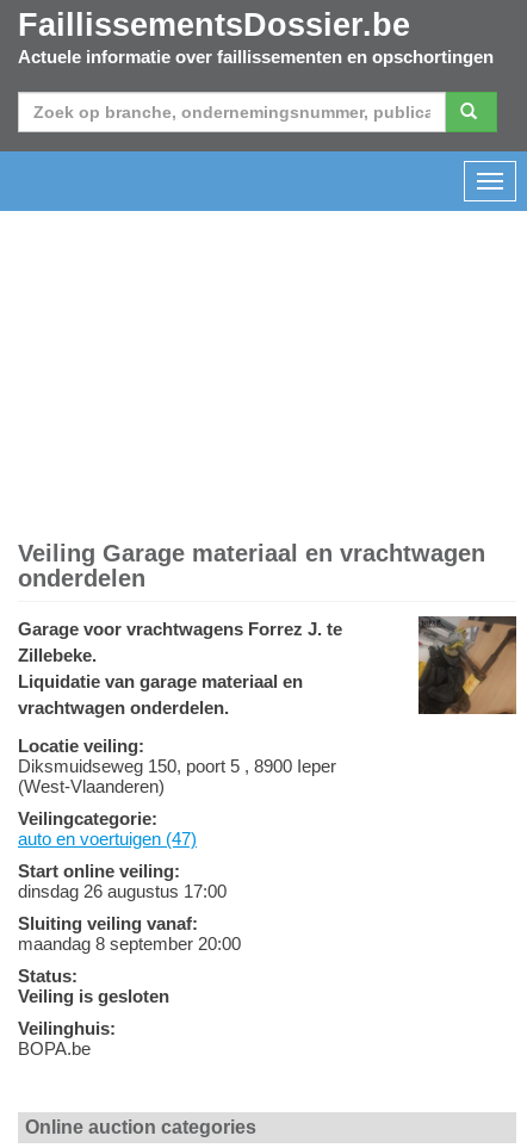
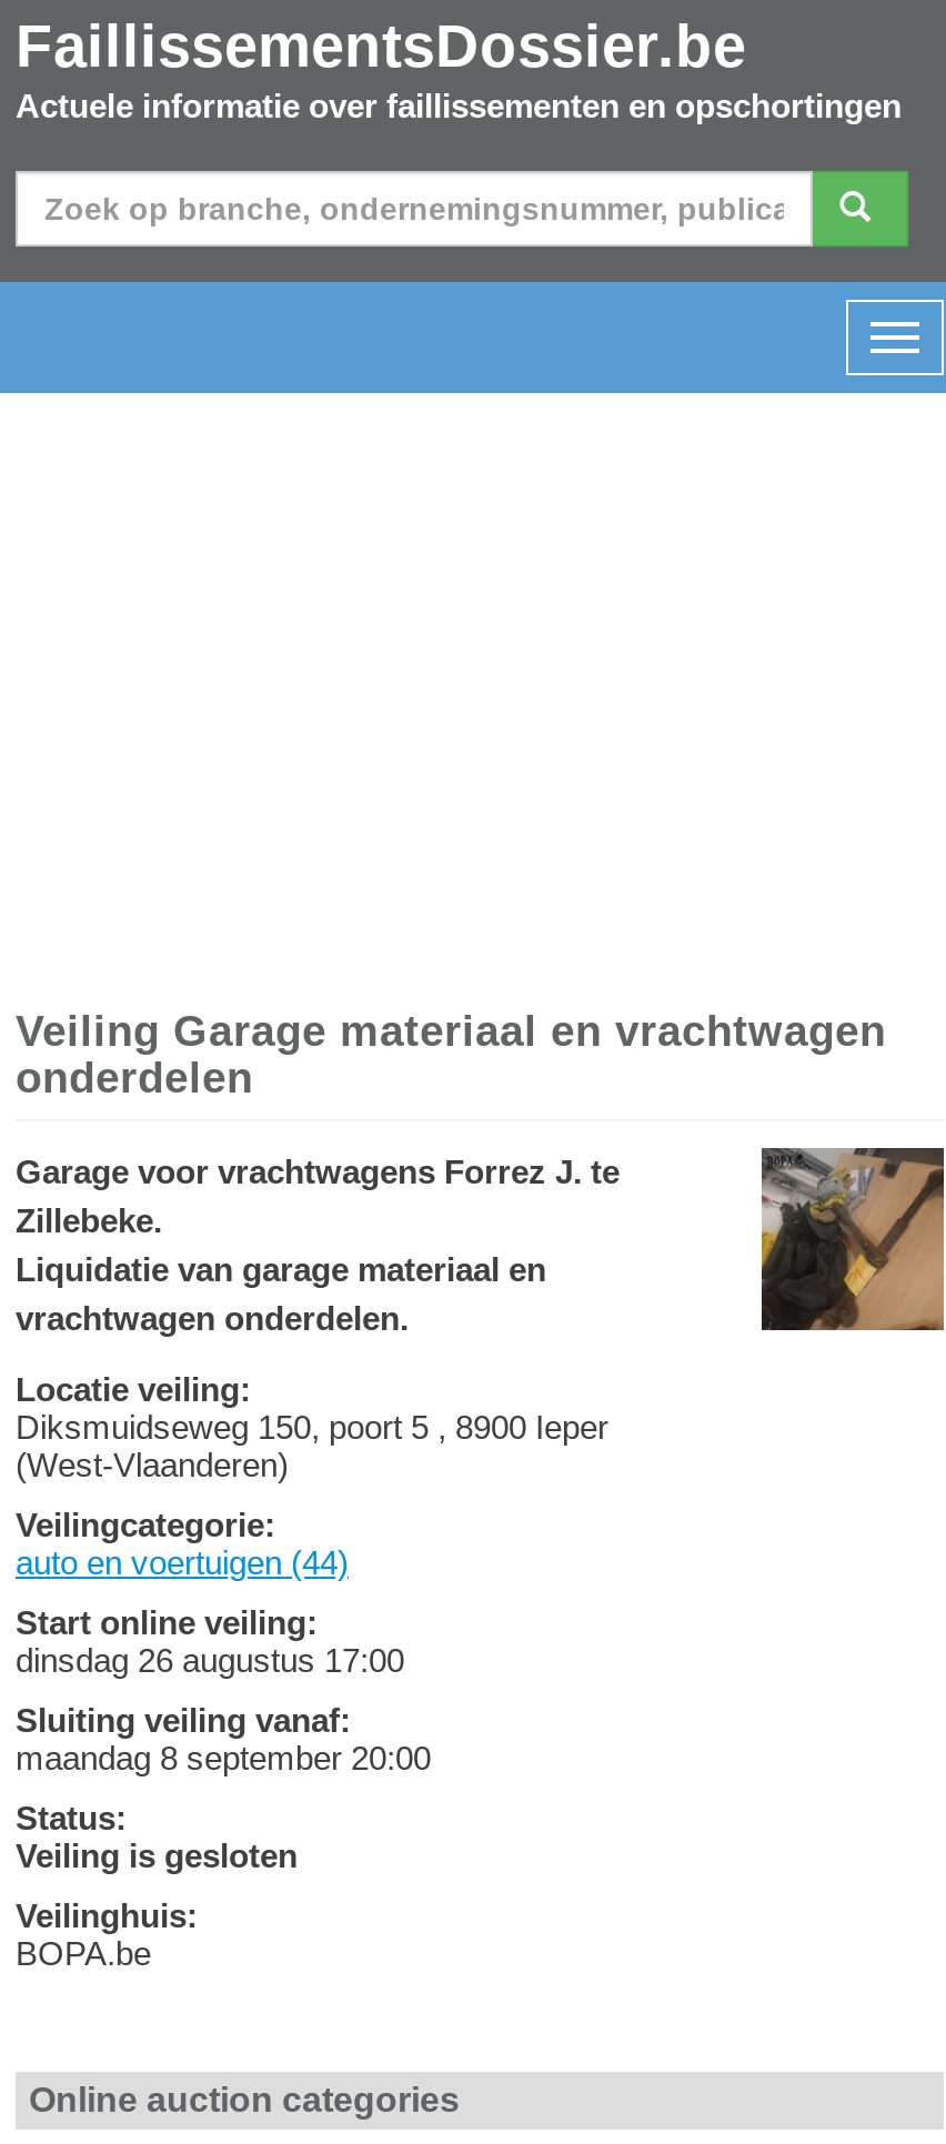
[18,829,197,849] auto en voertuigen (47) -> [16,1543,349,1581] auto en voertuigen (44)

